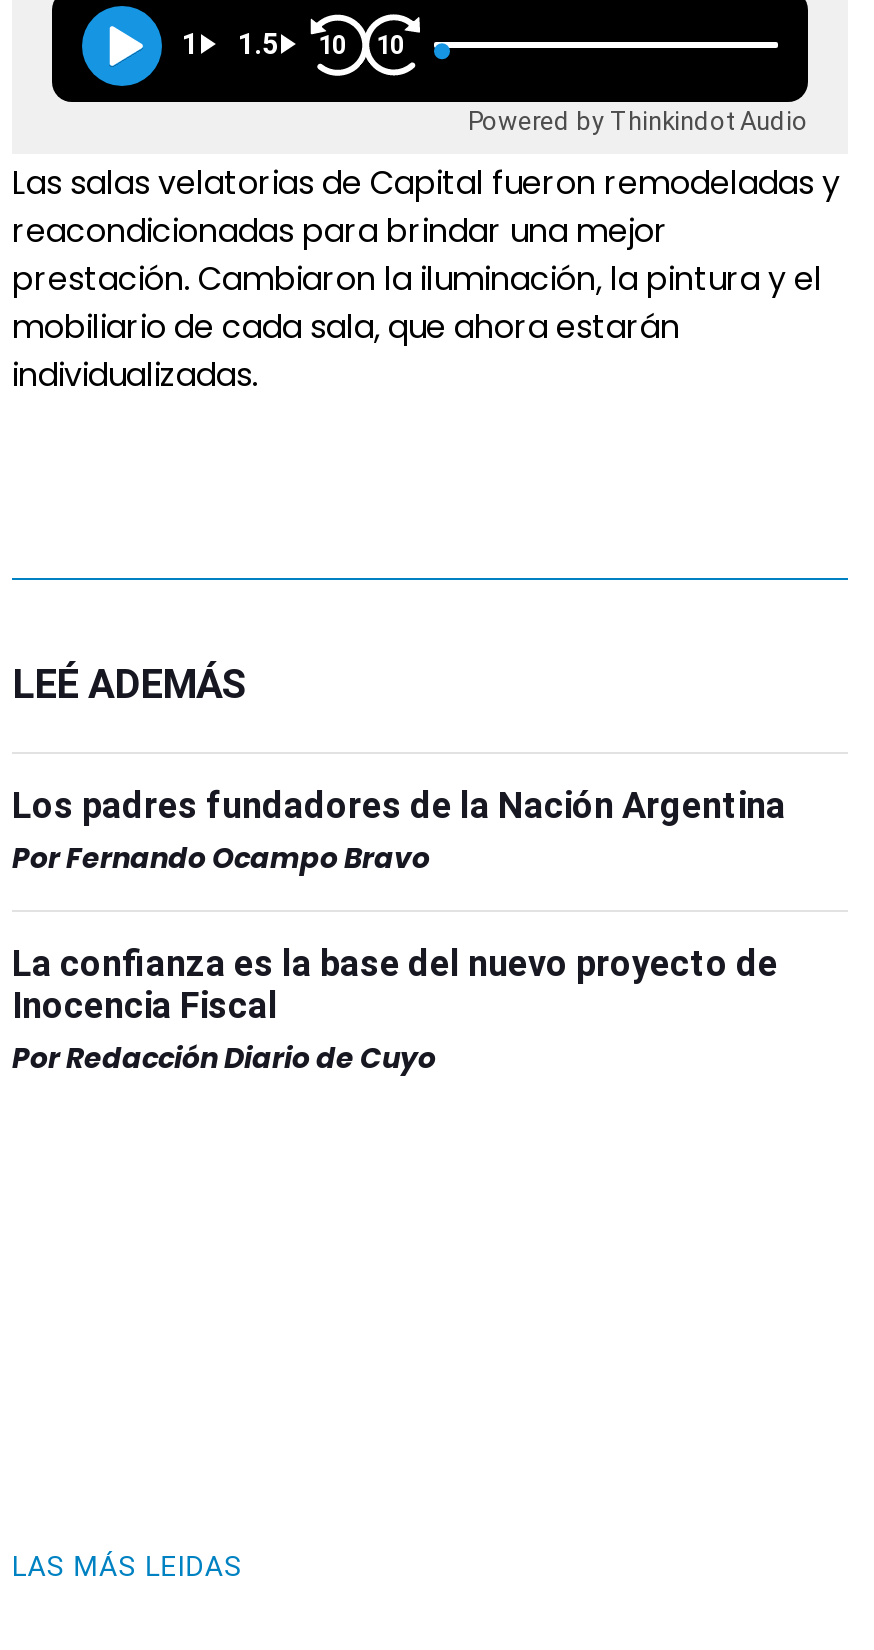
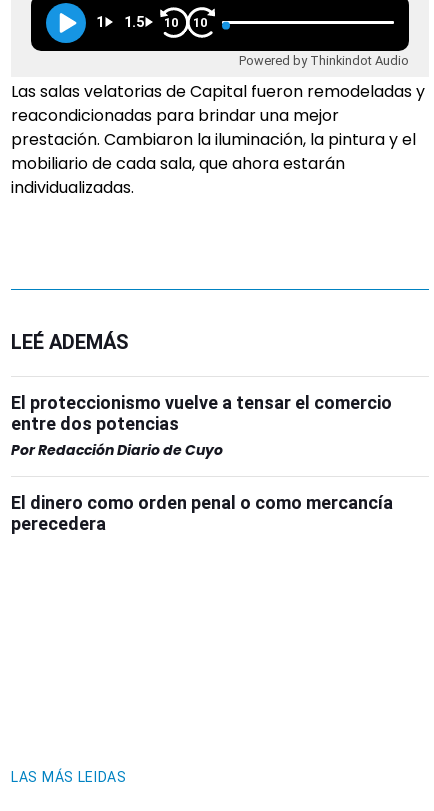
[12,784,786,1026] Los padres fundadores de la Nación Argentina | Por Fernando Ocampo Bravo | La confianza es la base del nuevo proyecto de | Inocencia Fiscal -> [11,392,392,434] El proteccionismo vuelve a tensar el comercio | entre dos potencias
moved [12,1038,436,1078] -> [11,440,223,460]: Por Redacción Diario de Cuyo
none -> [11,492,393,534] El dinero como orden penal o como mercancía | perecedera

